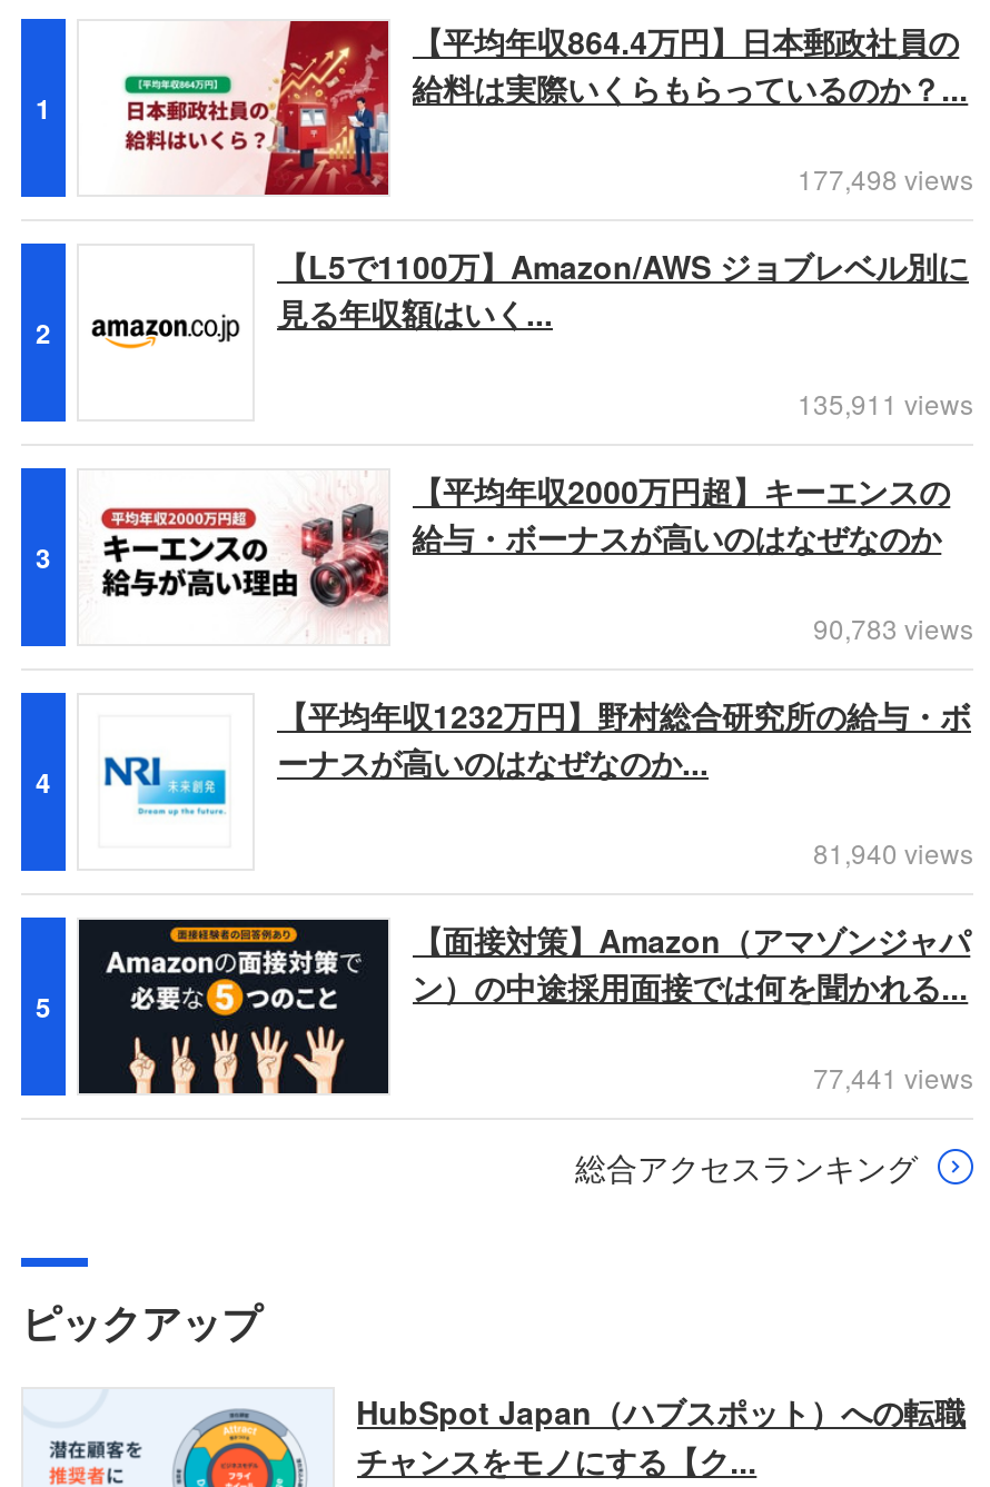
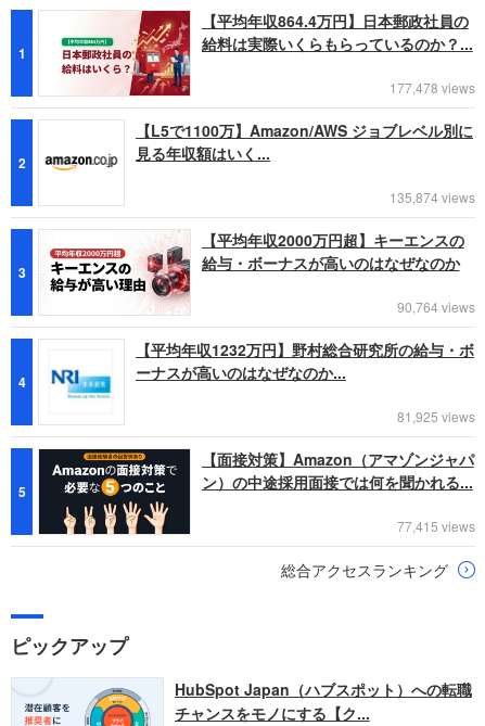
[798,159,973,197] 177,498 views -> [390,78,475,97] 177,478 views
[798,384,973,422] 135,911 views -> [390,188,475,206] 135,874 views
[813,608,973,646] 90,783 views -> [397,297,475,316] 90,764 views
[813,833,973,871] 81,940 views -> [397,407,475,425] 81,925 views
[813,1058,973,1096] 77,441 views -> [397,517,475,535] 77,415 views

